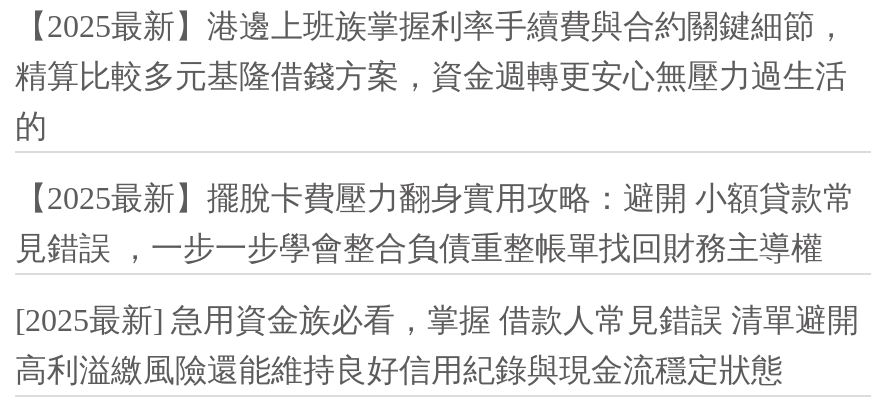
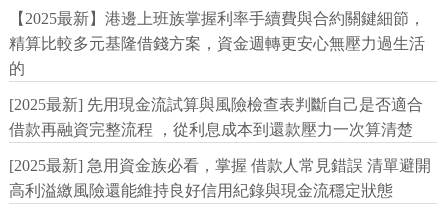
[15,181,855,215] 【2025最新】擺脫卡費壓力翻身實用攻略：避開 小額貸款常 -> [9,96,423,113] [2025最新] 先用現金流試算與風險檢查表判斷自己是否適合
[15,231,823,265] 見錯誤 ，一步一步學會整合負債重整帳單找回財務主導權 -> [9,121,413,138] 借款再融資完整流程 ，從利息成本到還款壓力一次算清楚

